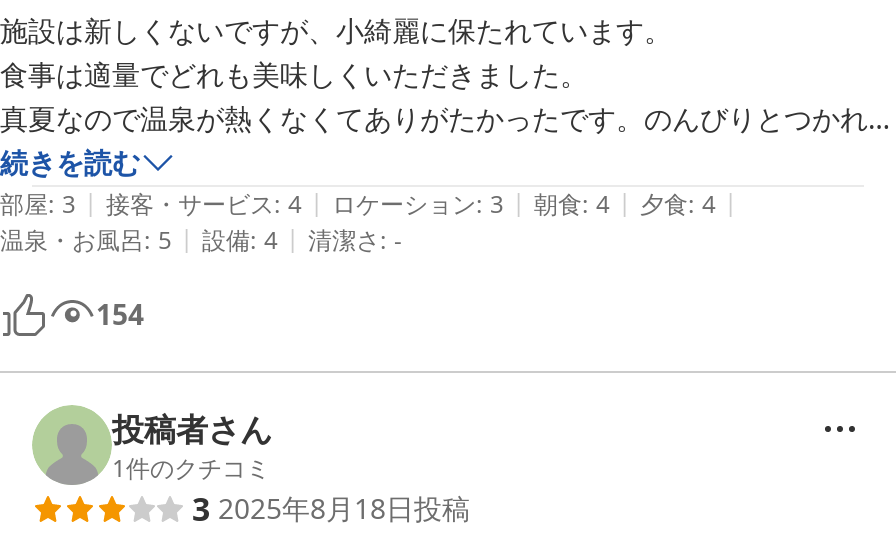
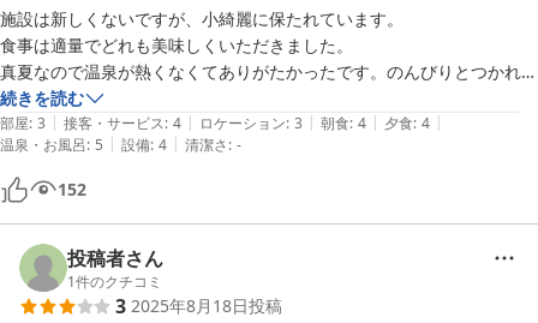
[96,295,144,333] 154 -> [58,178,86,201] 152

